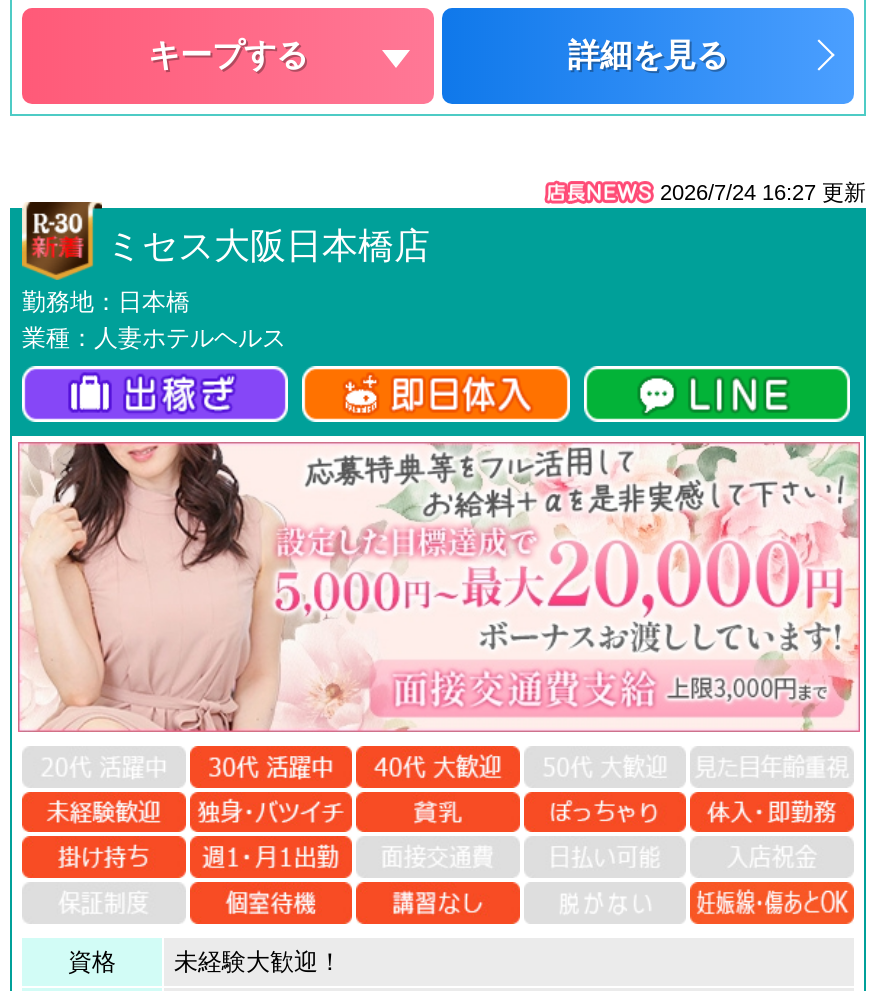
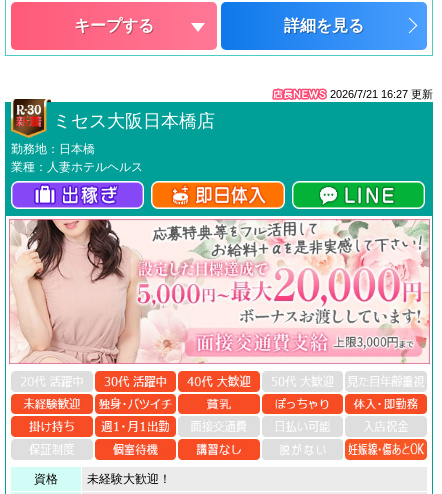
[660,180,866,204] 2026/7/24 16:27 更新 -> [330,88,433,100] 2026/7/21 16:27 更新

